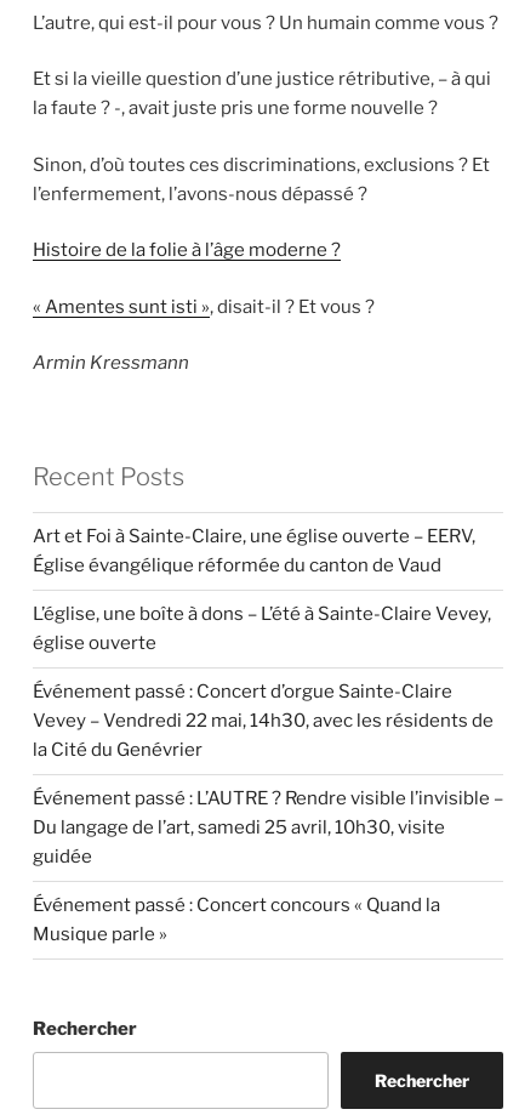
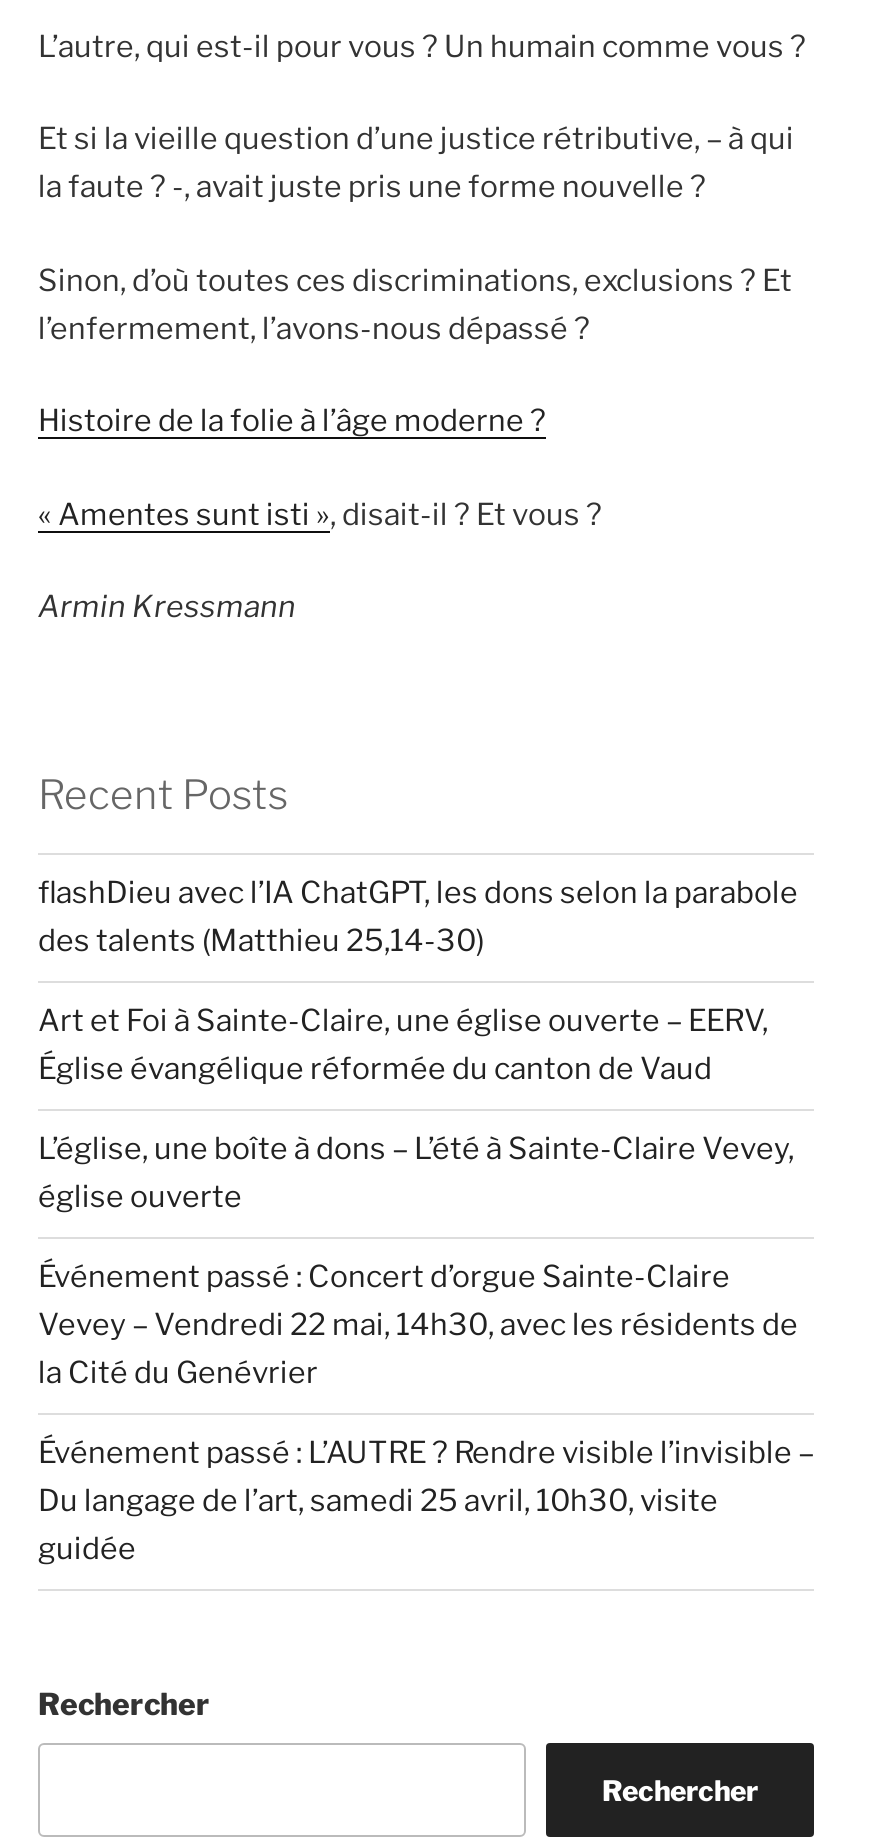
none -> [38,875,798,959] flashDieu avec l’IA ChatGPT, les dons selon la parabole | des talents (Matthieu 25,14-30)
moved [33,526,503,868] -> [38,1003,814,1567]: Art et Foi à Sainte-Claire, une église ouverte – EERV, | Église évangélique réformée du canton de Vaud | L’église, une boîte à dons – L’été à Sainte-Claire Vevey, | ... | Du langage de l’art, samedi 25 avril, 10h30, visite | guidée
[33,894,440,945] Événement passé : Concert concours « Quand la | Musique parle » -> none

